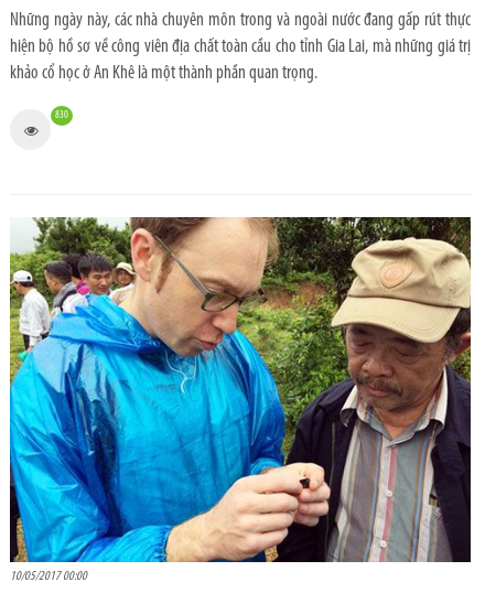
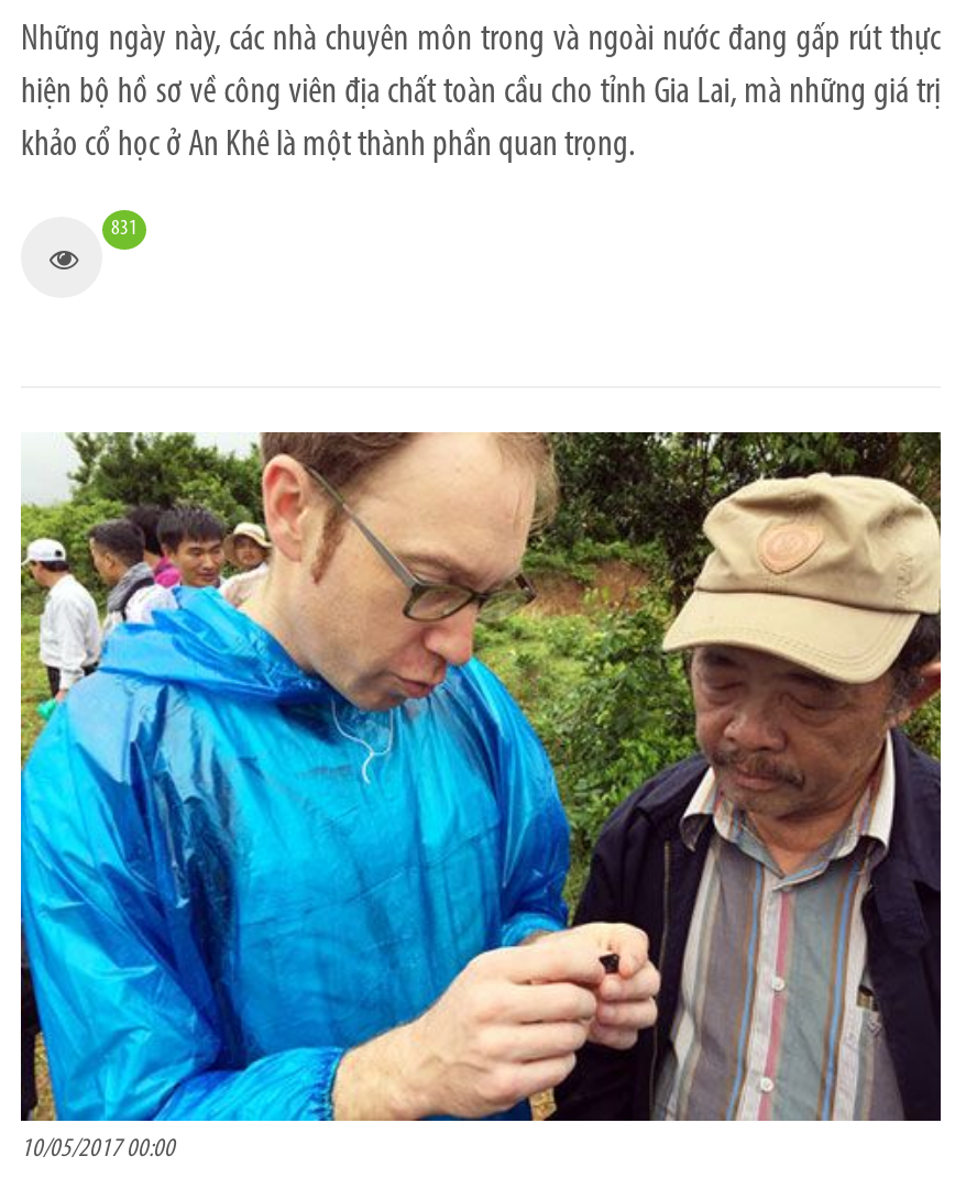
[55,109,68,121] 830 -> [111,217,138,241] 831

